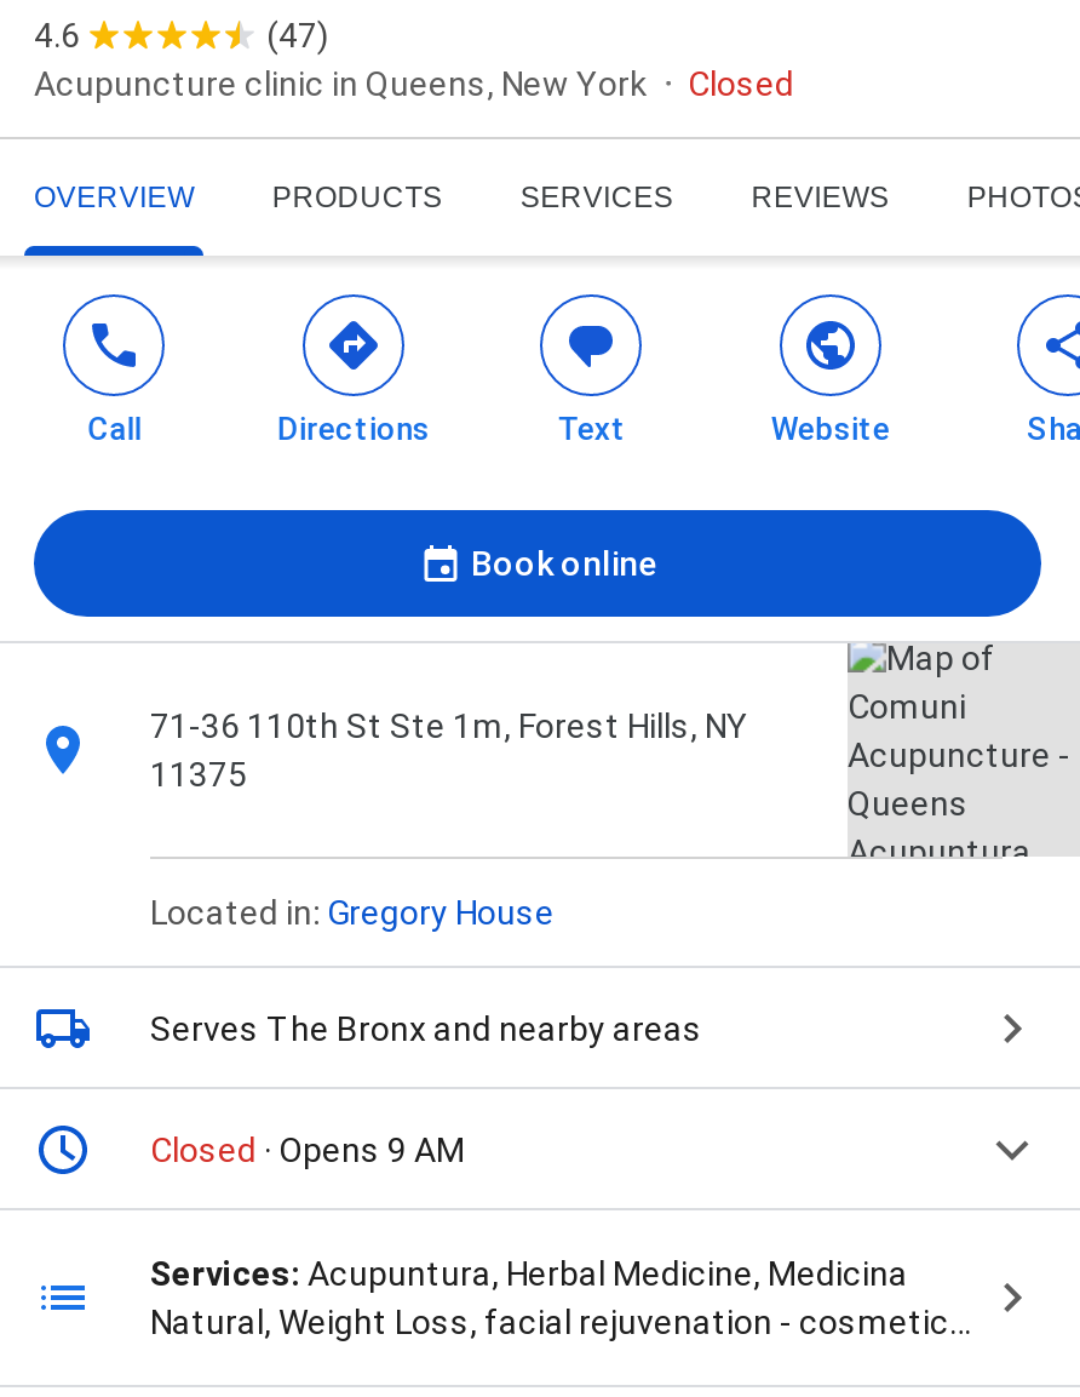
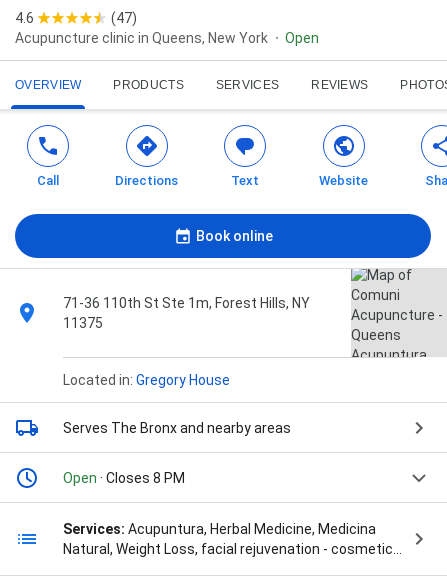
[688,65,794,103] Closed -> [285,30,319,46] Open
[150,1131,465,1170] Closed · Opens 9 AM -> [63,470,185,486] Open · Closes 8 PM

